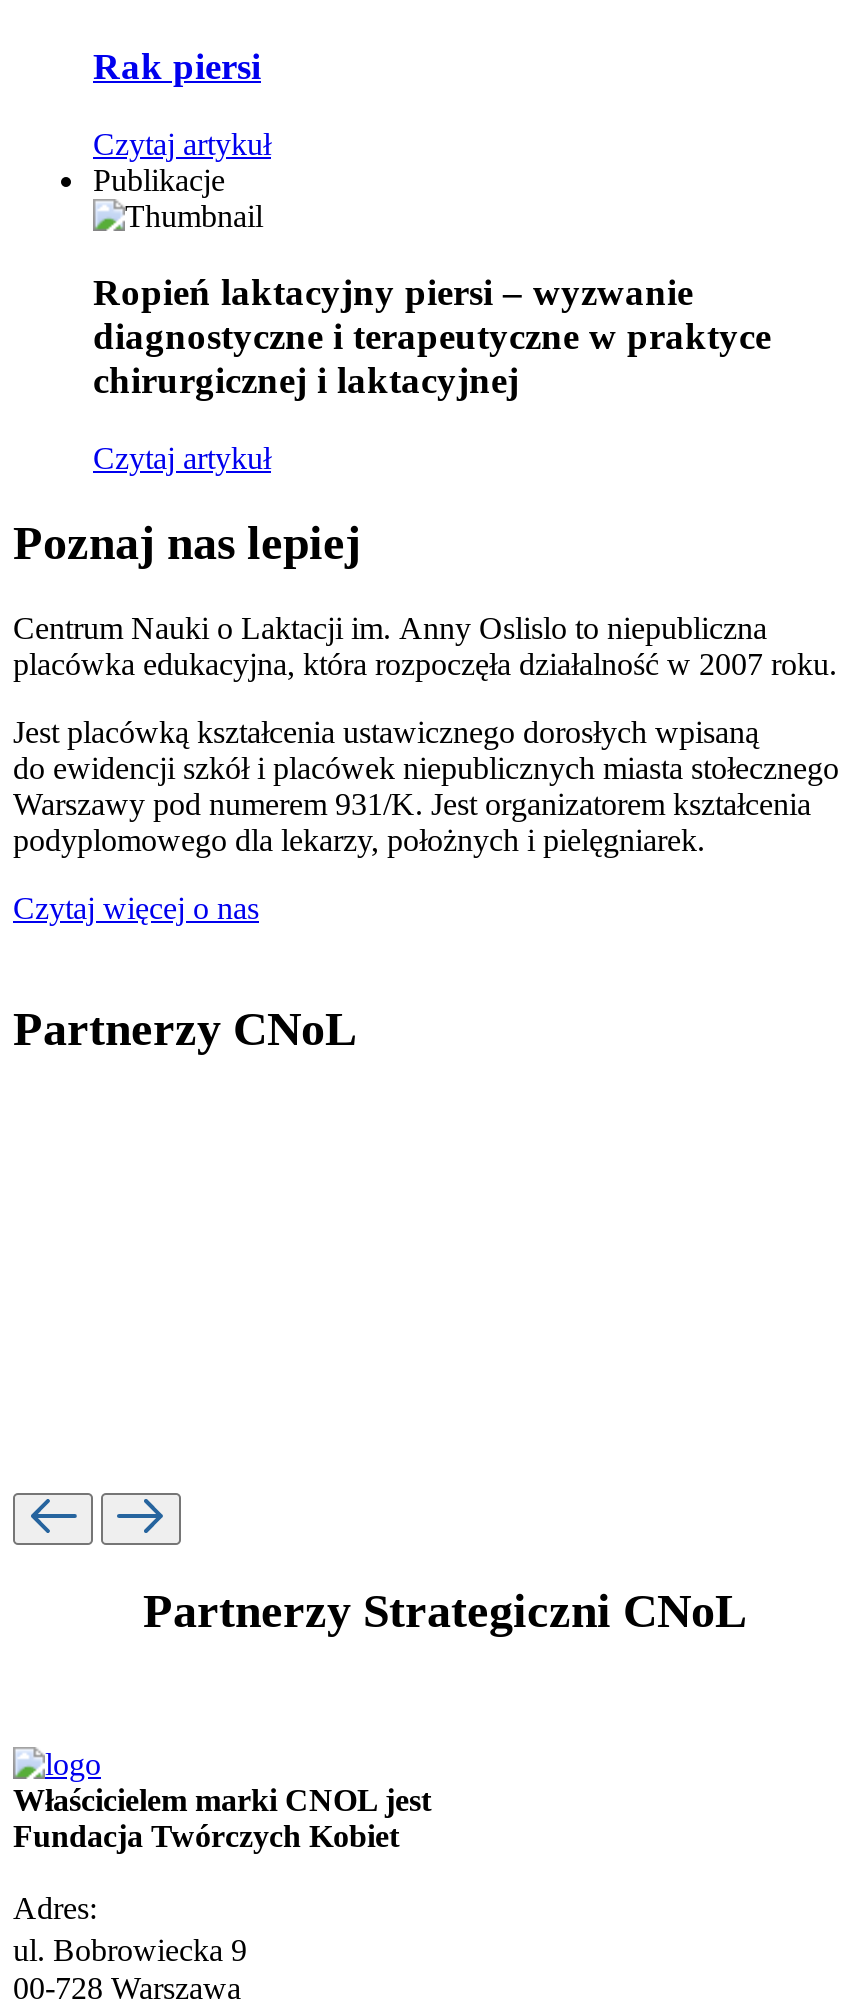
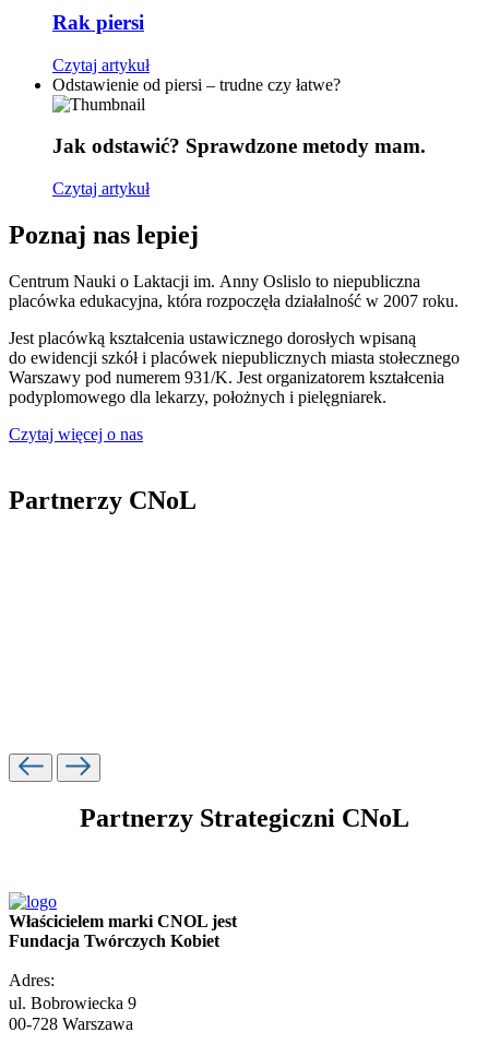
[93,162,225,196] Publikacje -> [52,75,341,94] Odstawienie od piersi – trudne czy łatwe?
[93,272,771,402] Ropień laktacyjny piersi – wyzwanie | diagnostyczne i terapeutyczne w praktyce | chirurgicznej i laktacyjnej -> [52,135,426,158] Jak odstawić? Sprawdzone metody mam.

